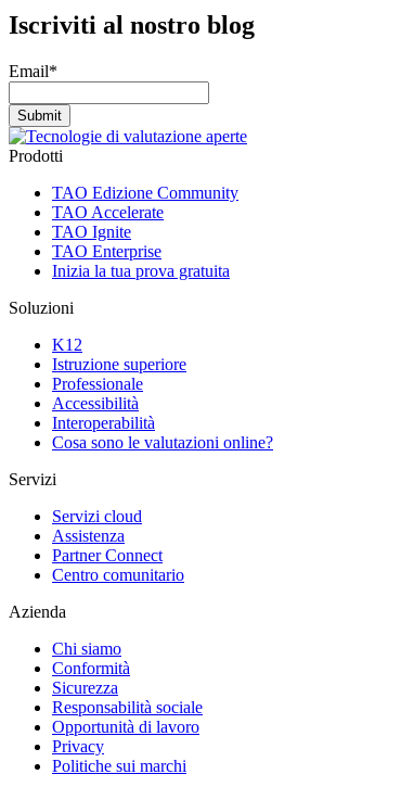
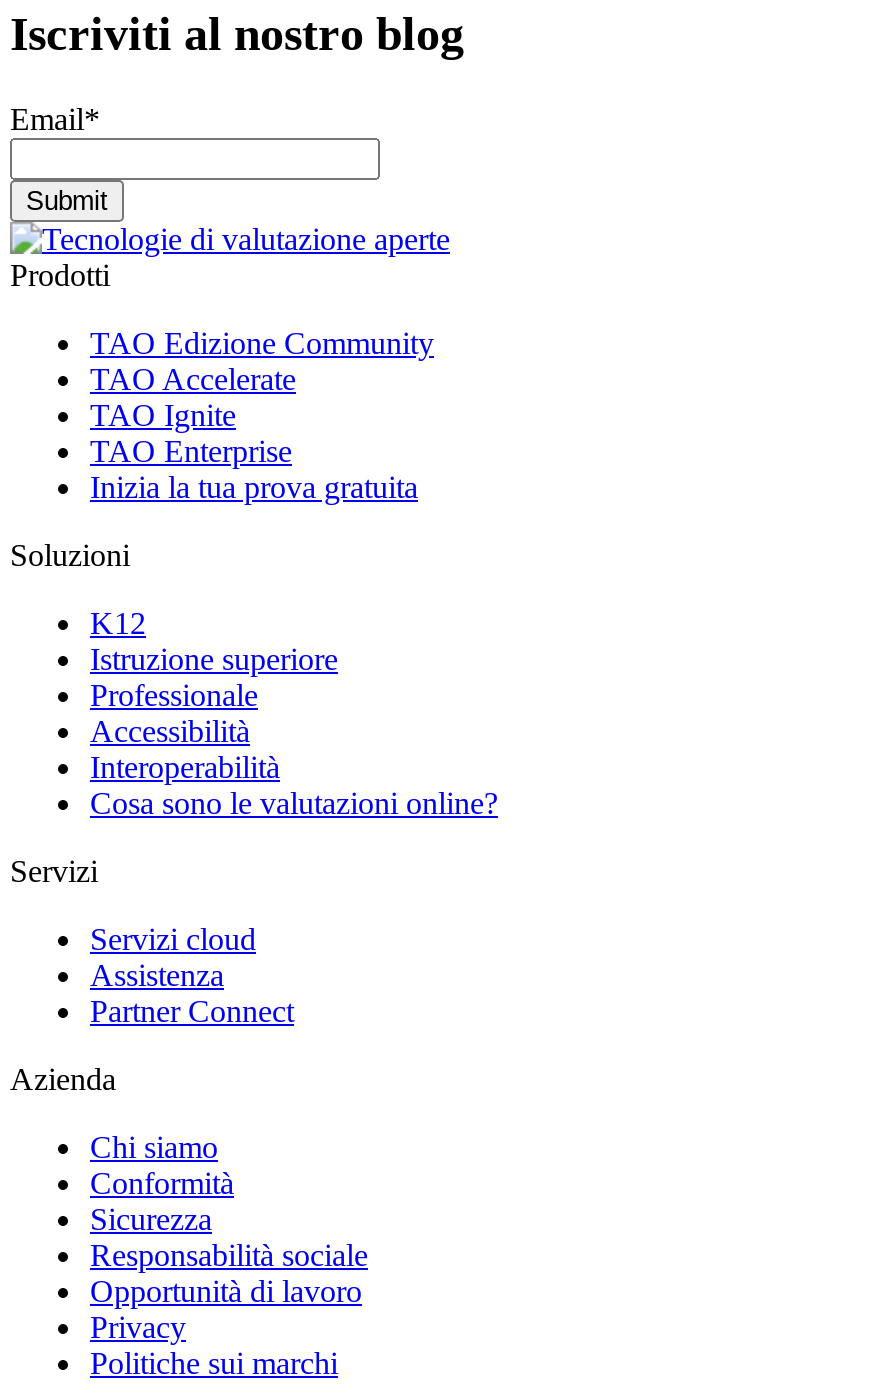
[52,566,184,584] Centro comunitario -> none

